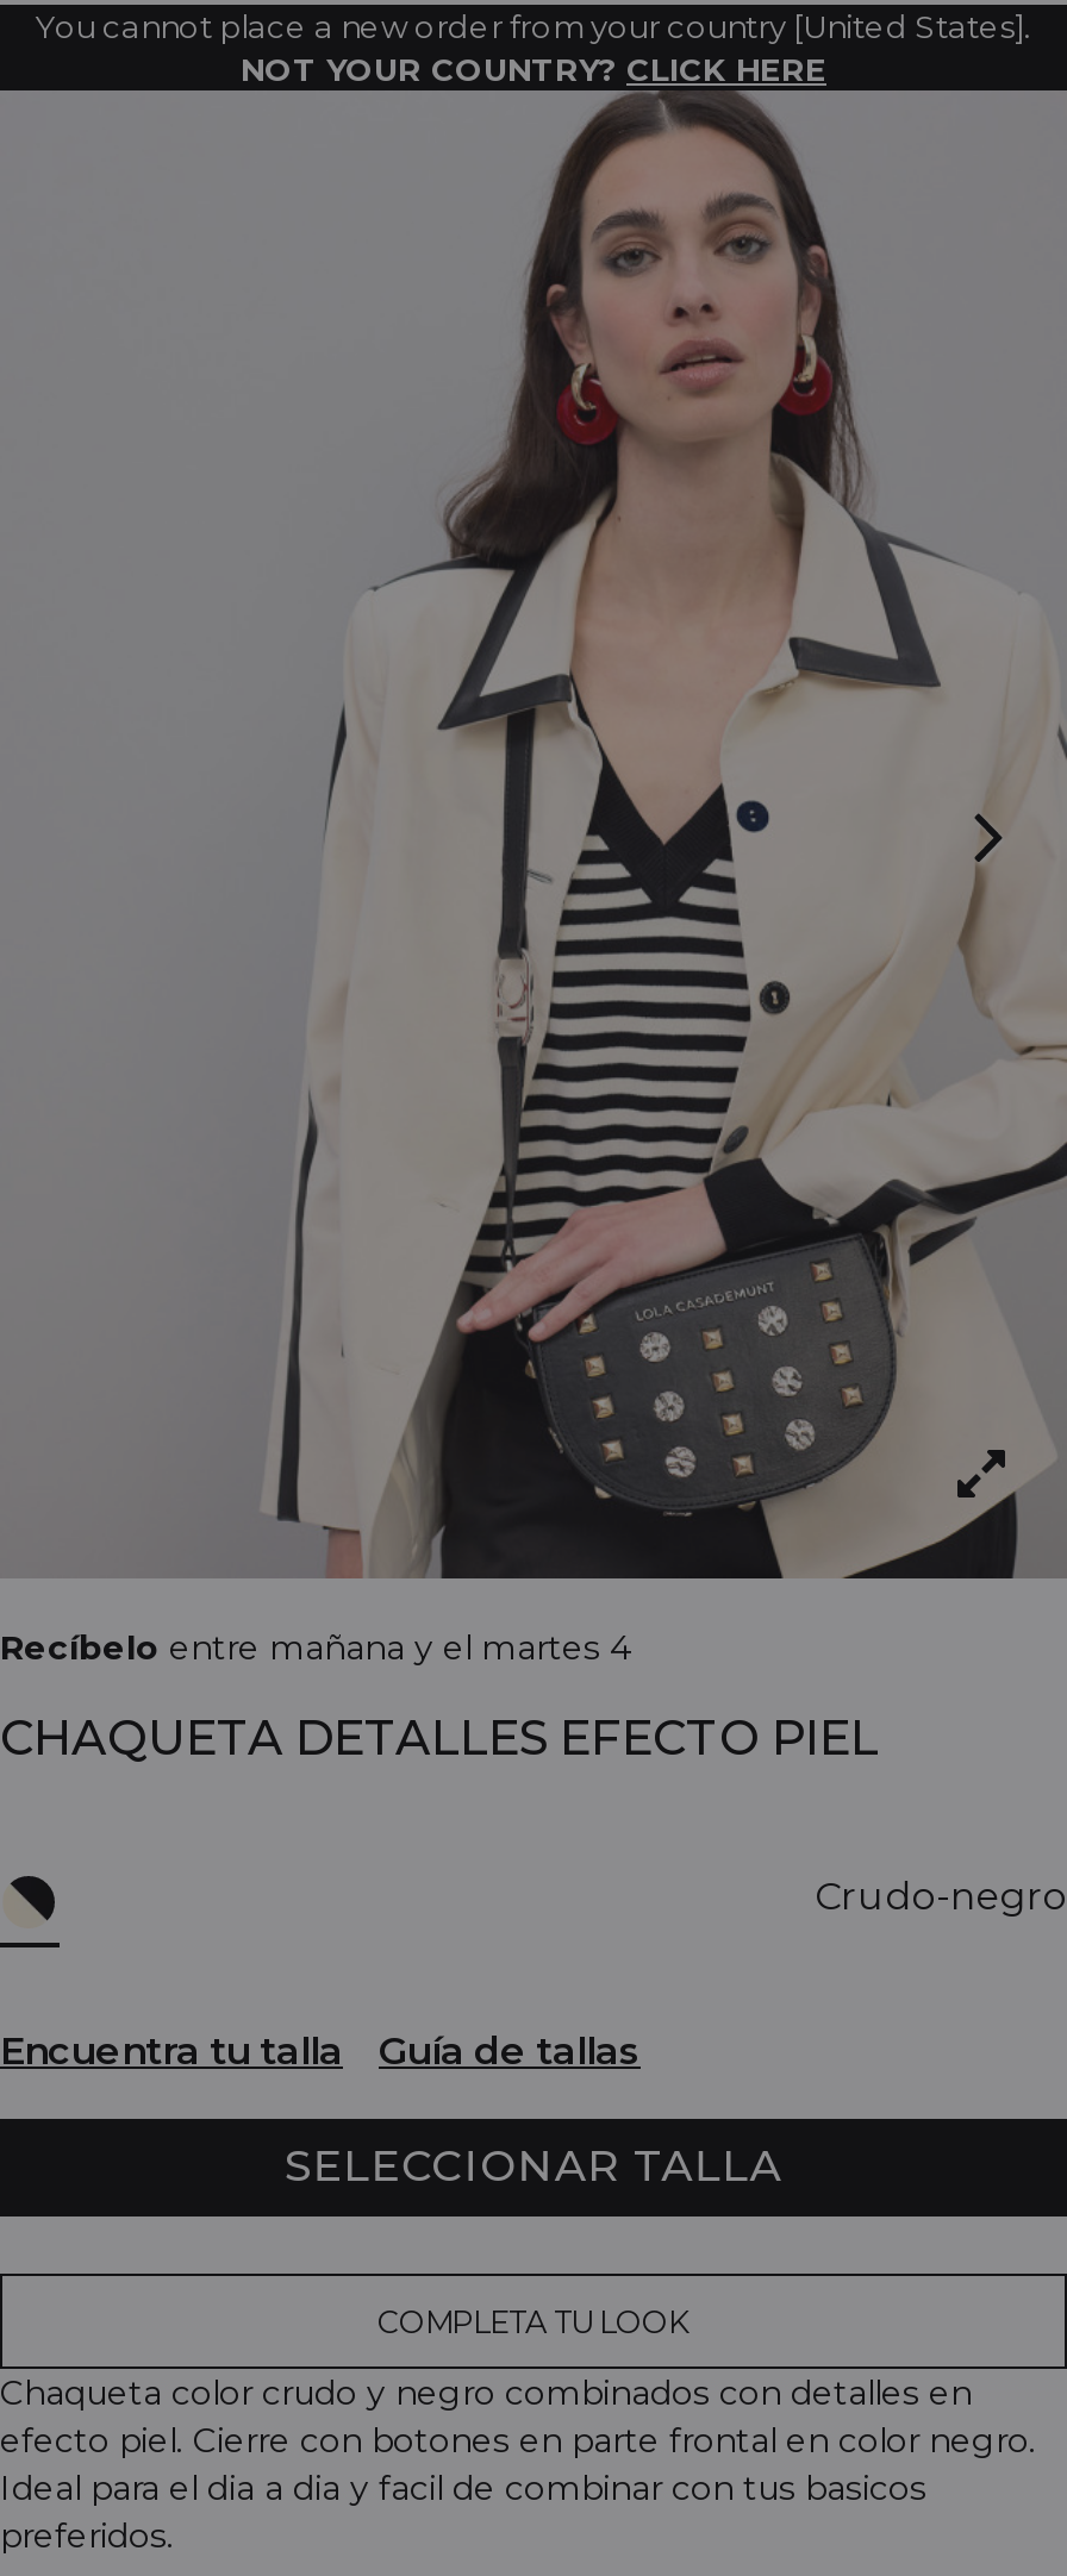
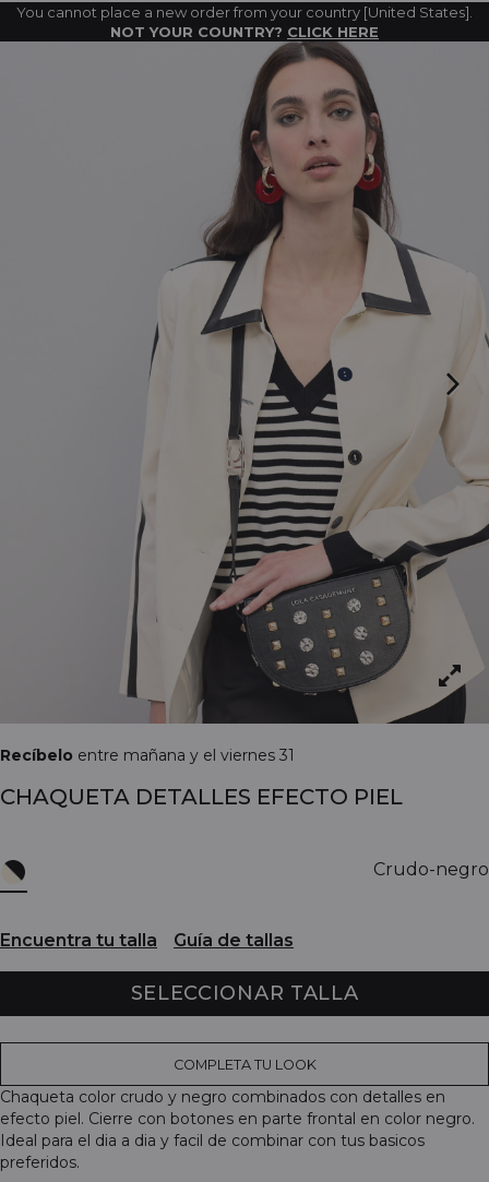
[0,1626,631,1668] Recíbelo entre mañana y el martes 4 -> [0,745,295,765] Recíbelo entre mañana y el viernes 31

